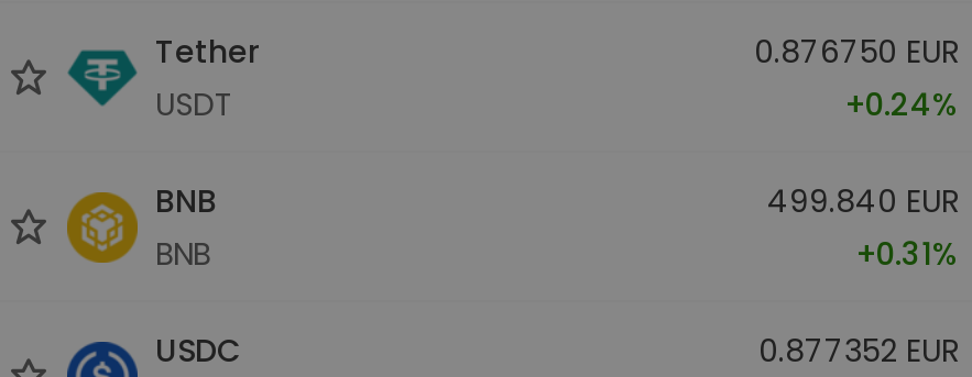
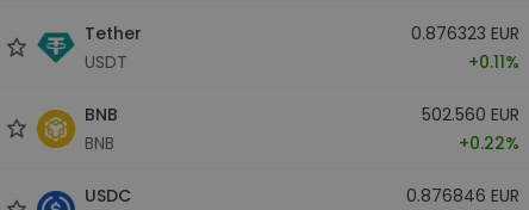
[754,29,959,73] 0.876750 EUR -> [411,21,519,45] 0.876323 EUR
[844,81,959,125] +0.24% -> [468,50,519,73] +0.11%
[767,178,959,222] 499.840 EUR -> [422,102,519,126] 502.560 EUR
[855,231,959,275] +0.31% -> [459,131,519,155] +0.22%
[758,328,959,372] 0.877352 EUR -> [406,183,519,207] 0.876846 EUR

